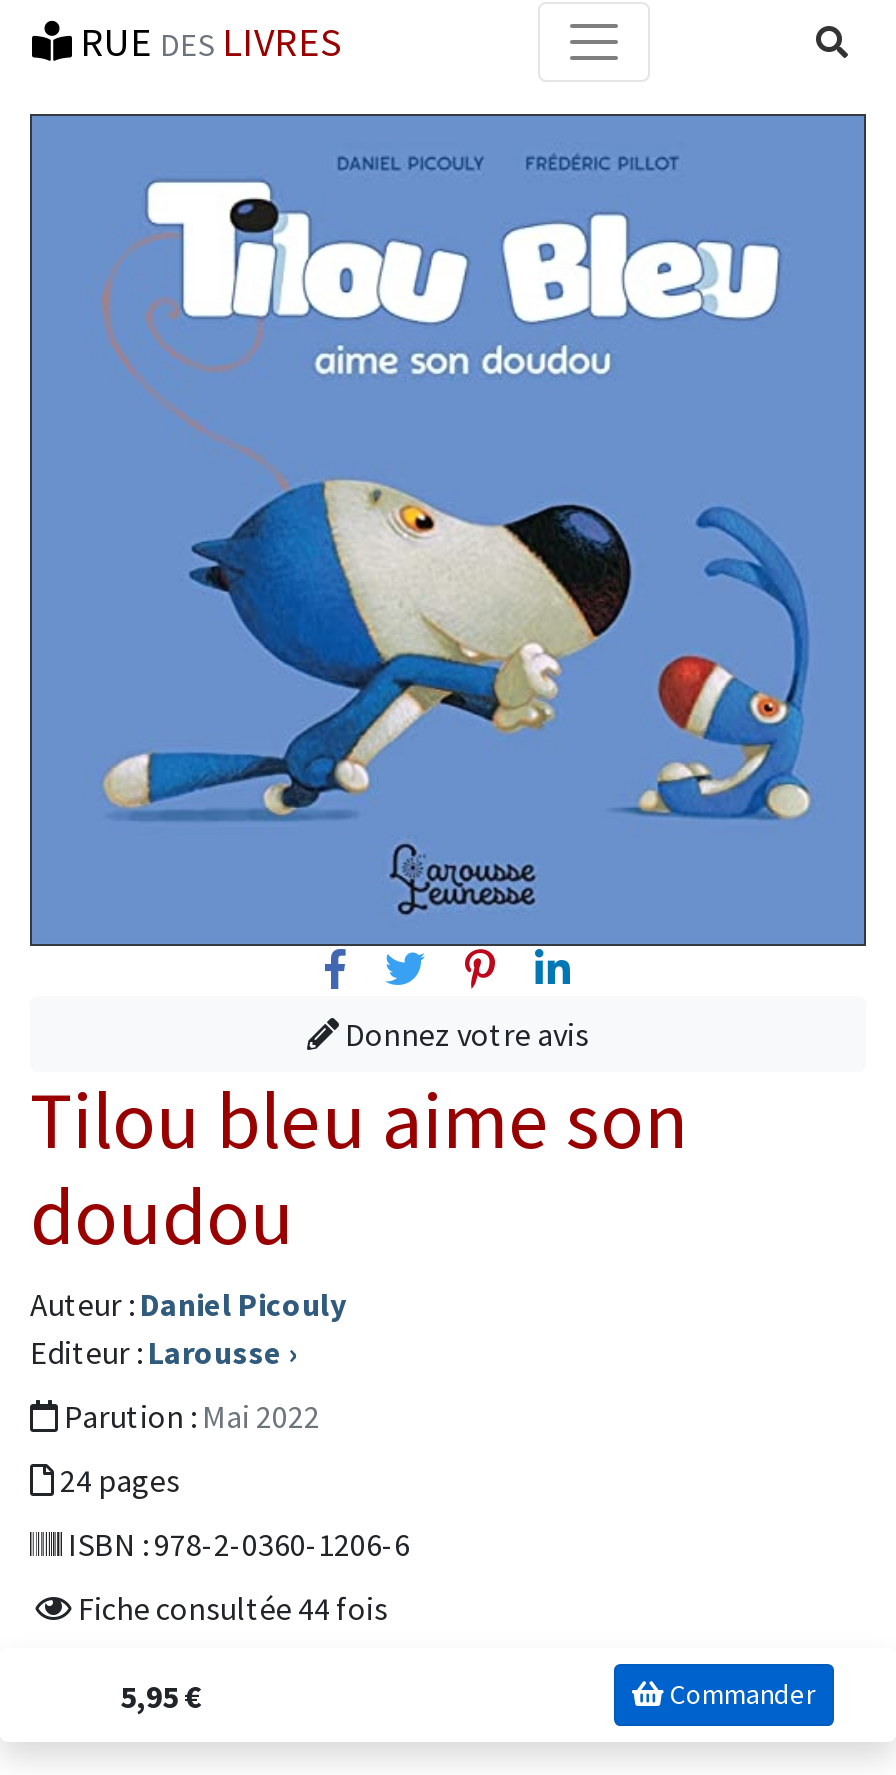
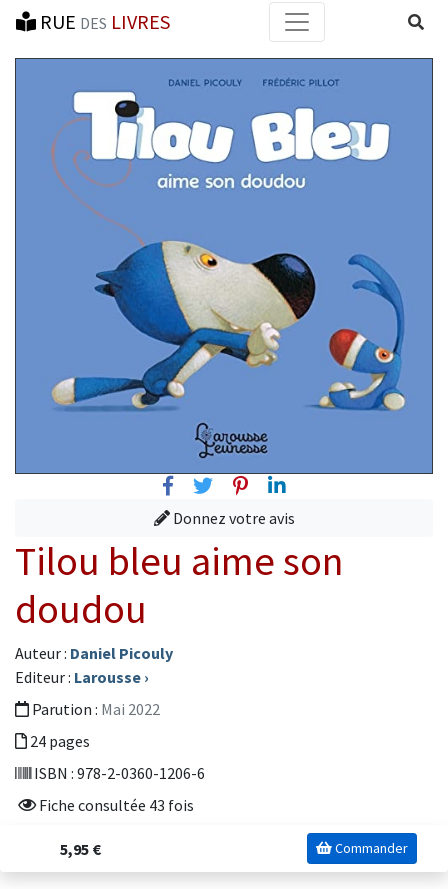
[72,1589,388,1629] Fiche consultée 44 fois -> [36,795,194,815] Fiche consultée 43 fois

